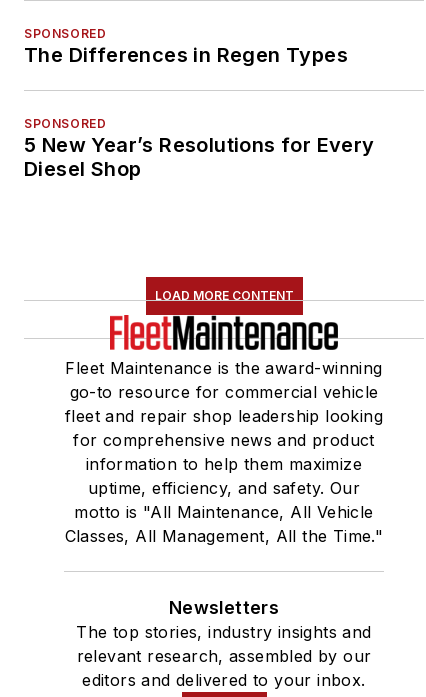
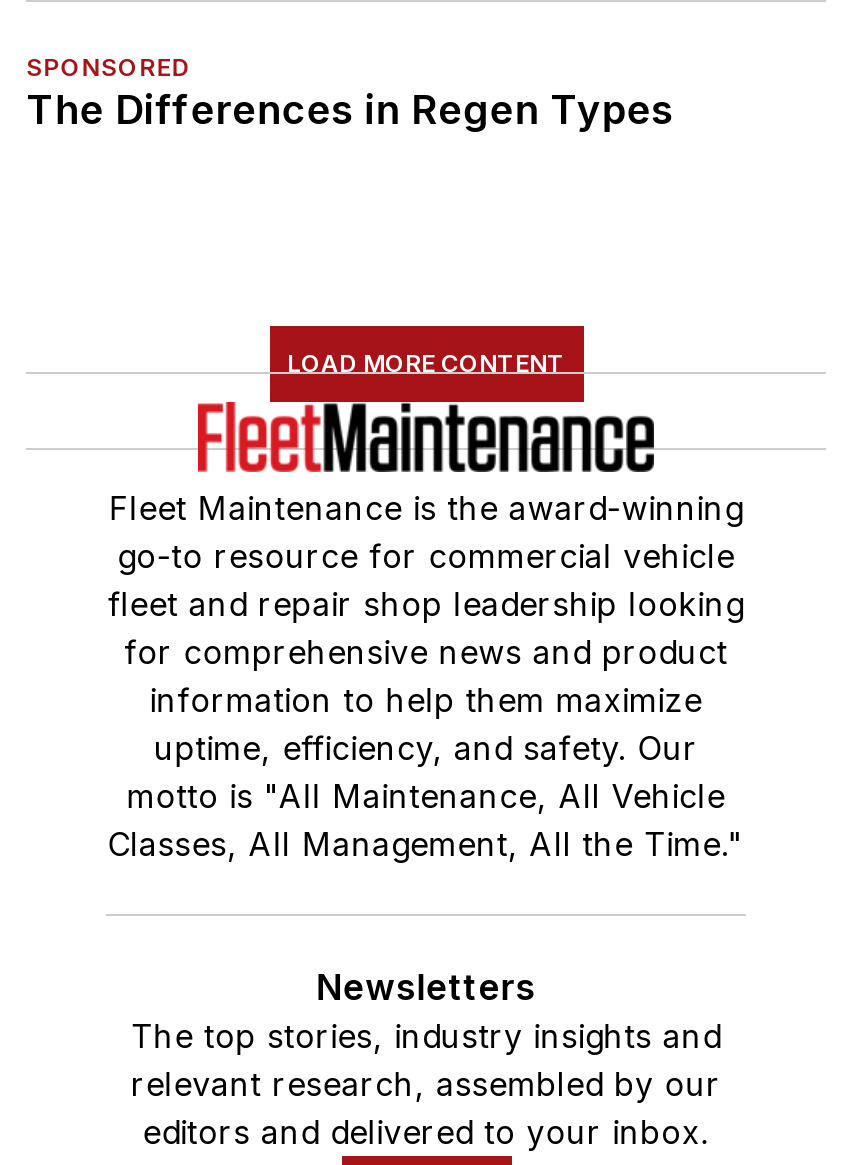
[24,116,375,181] SPONSORED | 5 New Year’s Resolutions for Every | Diesel Shop -> none

